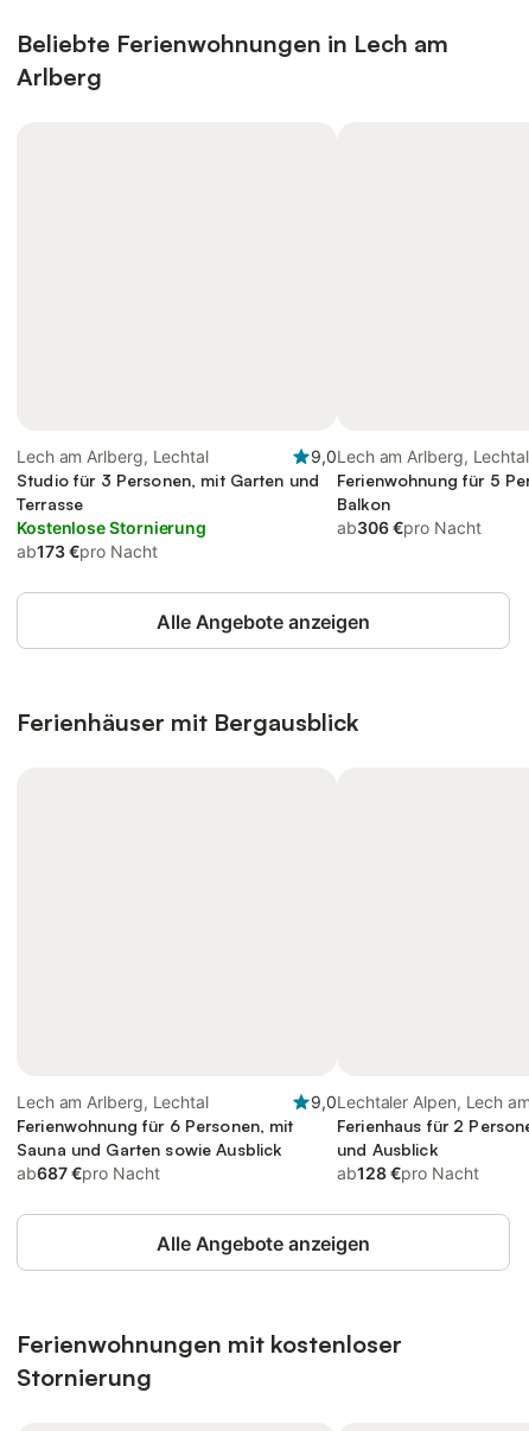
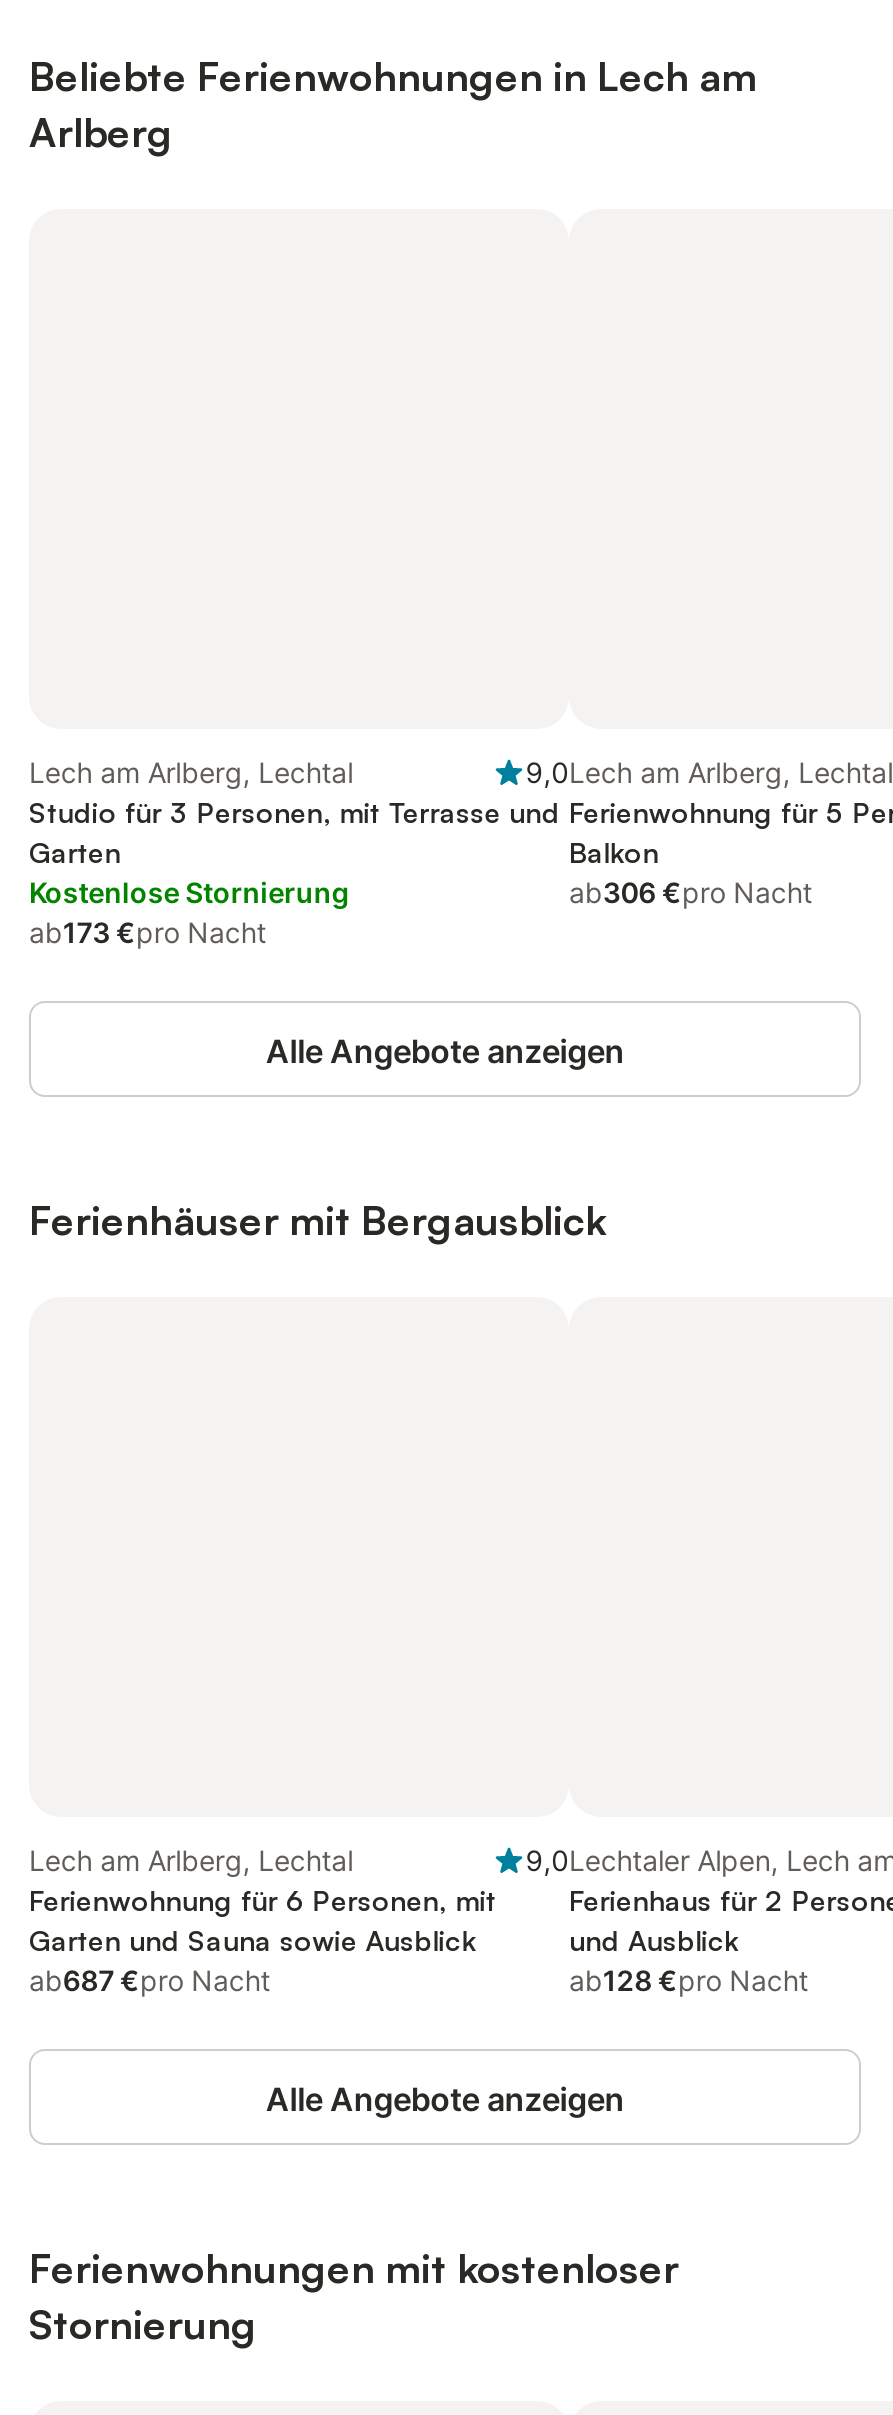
[17,470,319,514] Studio für 3 Personen, mit Garten und | Terrasse -> [29,795,560,869] Studio für 3 Personen, mit Terrasse und | Garten
[17,1139,281,1159] Sauna und Garten sowie Ausblick -> [29,1923,476,1957] Garten und Sauna sowie Ausblick

